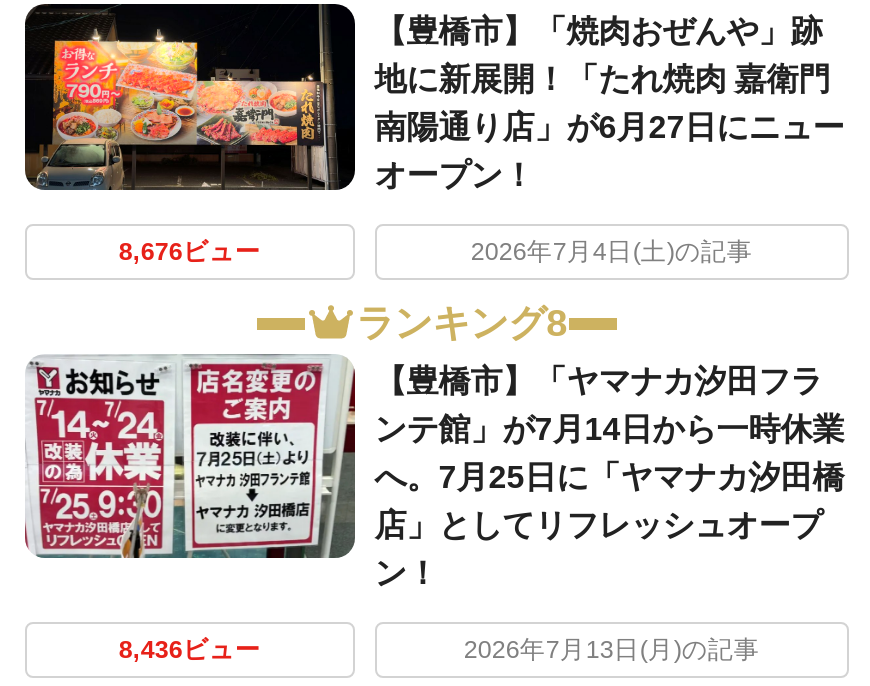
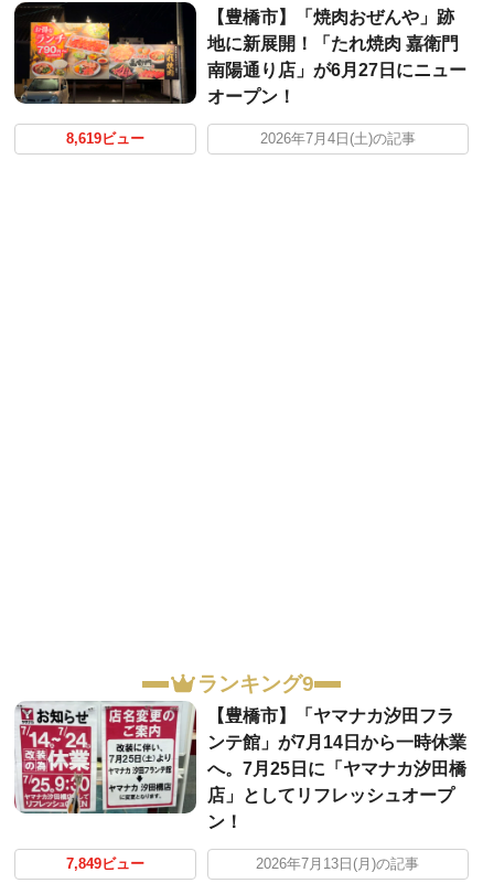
[119,237,261,265] 8,676ビュー -> [66,131,144,146] 8,619ビュー
[356,302,568,344] ランキング8 -> [197,672,314,696] ランキング9
[119,637,261,665] 8,436ビュー -> [66,857,144,872] 7,849ビュー

